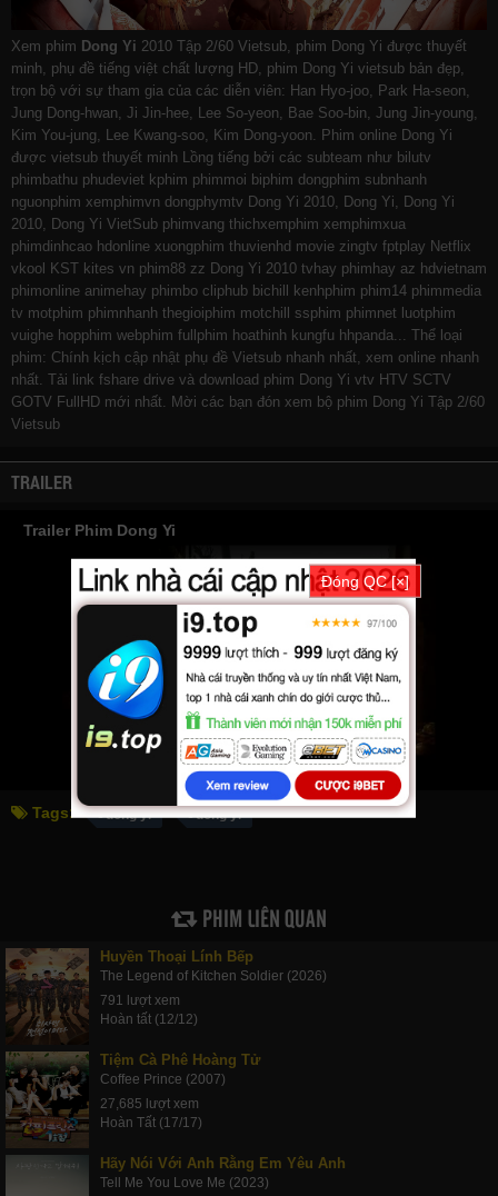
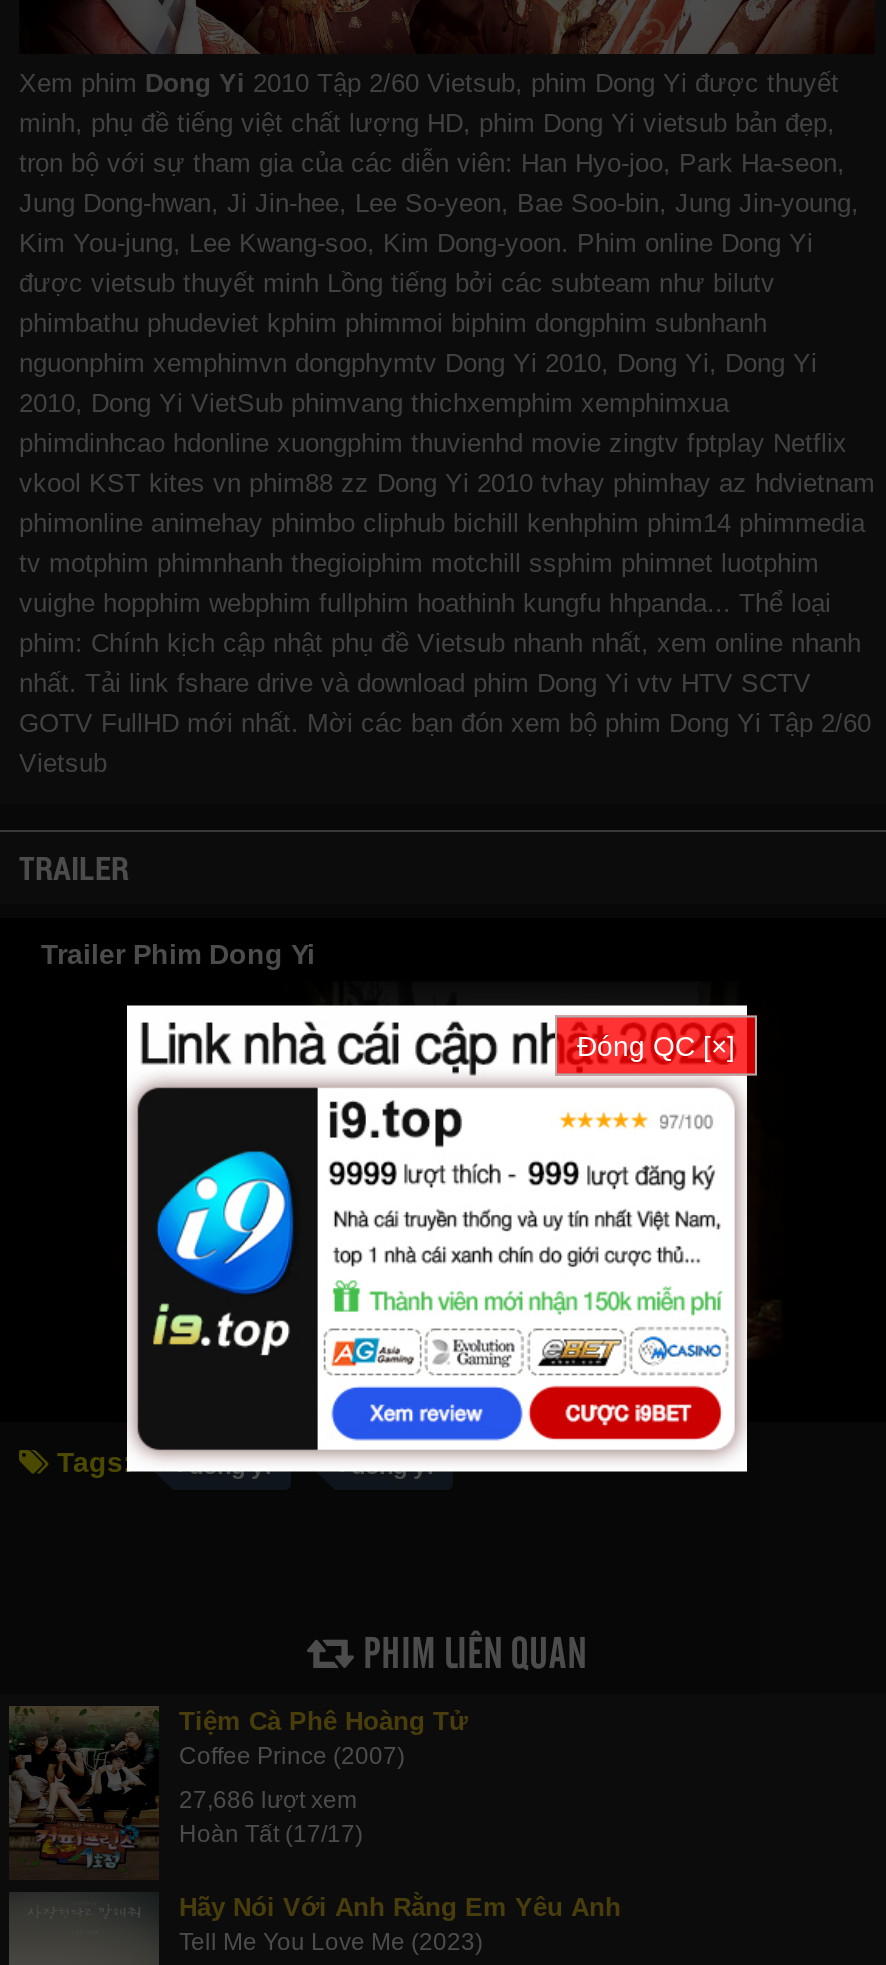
[6,948,327,1027] [image] | Huyền Thoại Lính Bếp | The Legend of Kitchen Soldier (2026) | 791 lượt xem | Hoàn tất (12/12) -> none
[100,1096,199,1112] 27,685 lượt xem -> [179,1786,357,1814] 27,686 lượt xem

